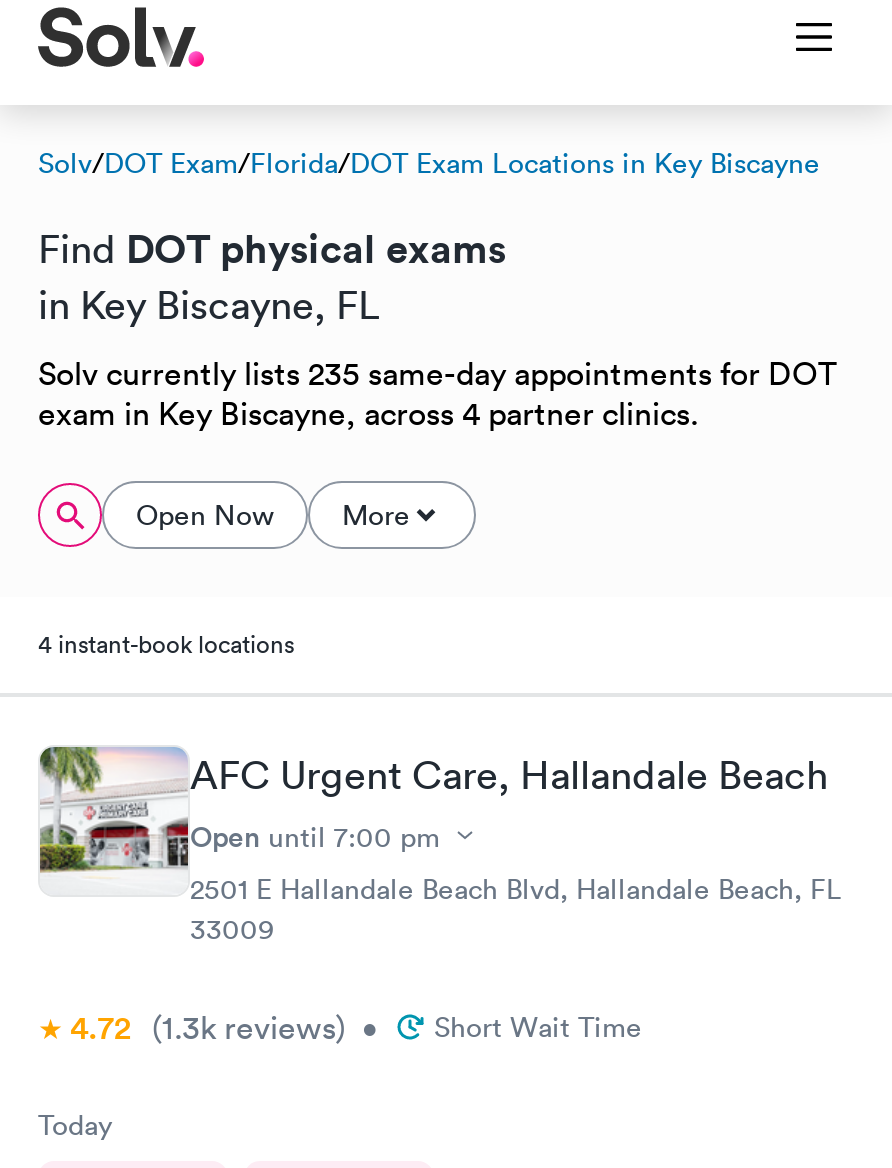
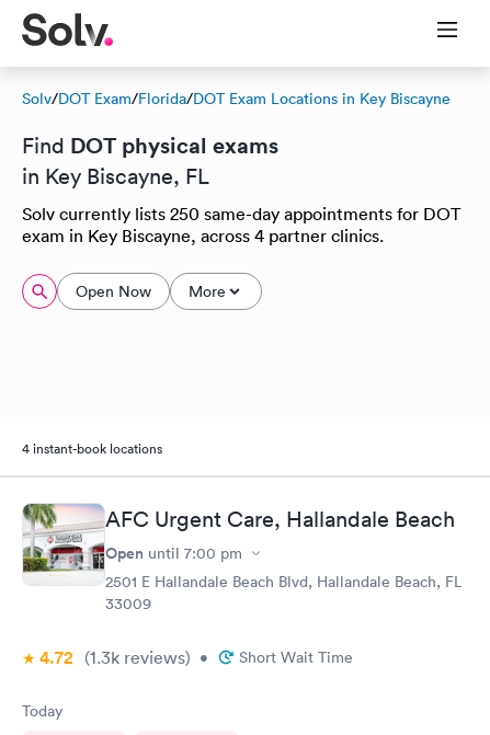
[38,353,836,393] Solv currently lists 235 same-day appointments for DOT -> [22,203,460,225] Solv currently lists 250 same-day appointments for DOT

